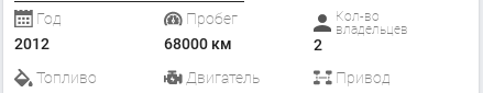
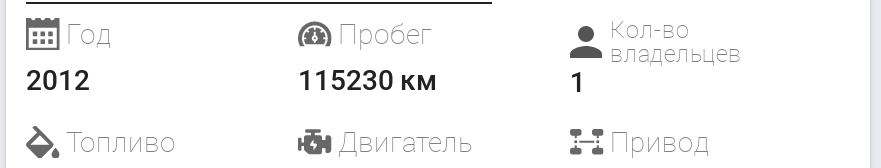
[164,35,232,53] 68000 км -> [298,64,438,96] 115230 км
[313,36,322,54] 2 -> [570,66,586,98] 1

